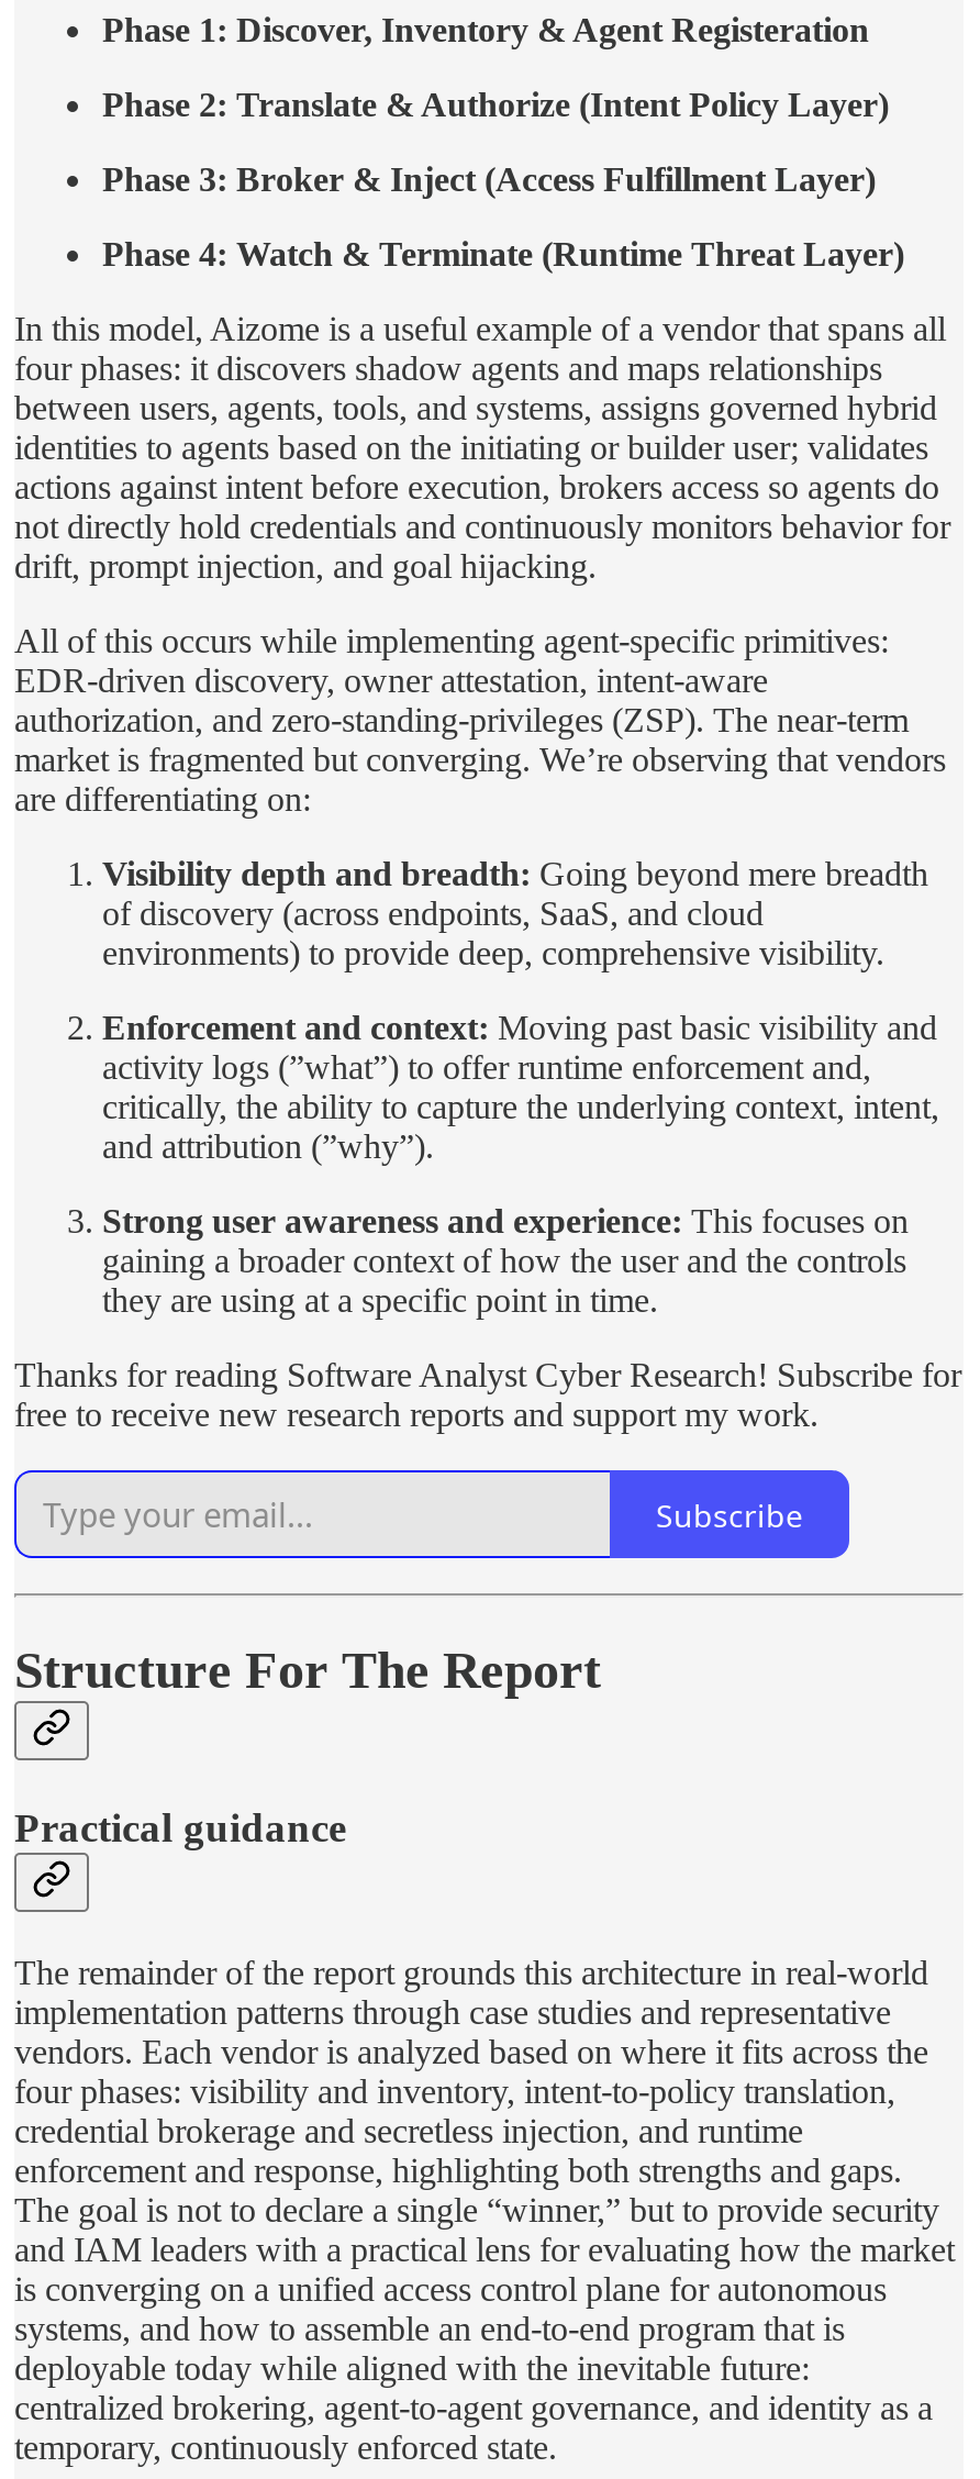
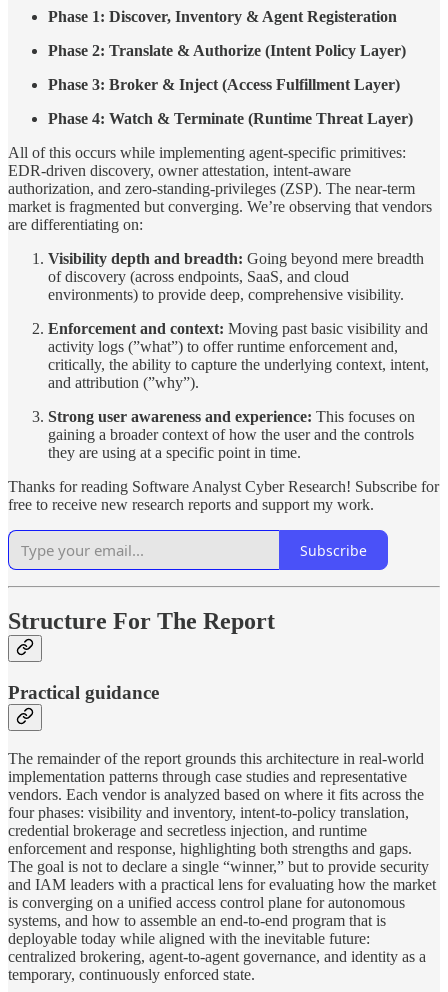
[14,311,950,585] In this model, Aizome is a useful example of a vendor that spans all | four phases: it discovers shadow agents and maps relationships | between users, agents, tools, and systems, assigns governed hybrid | identities to agents based on the initiating or builder user; validates | actions against intent before execution, brokers access so agents do | not directly hold credentials and continuously monitors behavior for | drift, prompt injection, and goal hijacking. -> none

